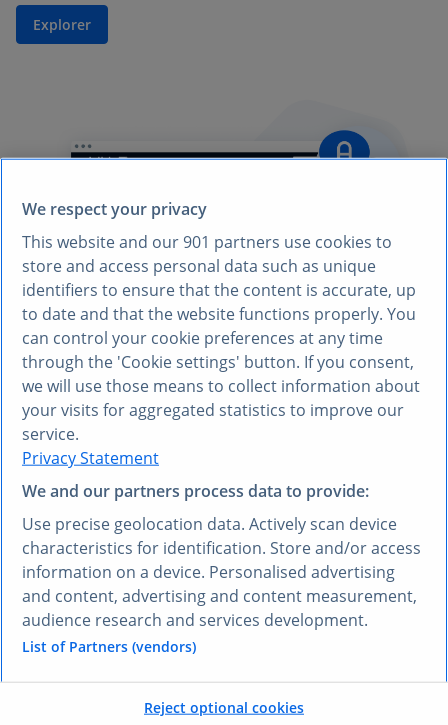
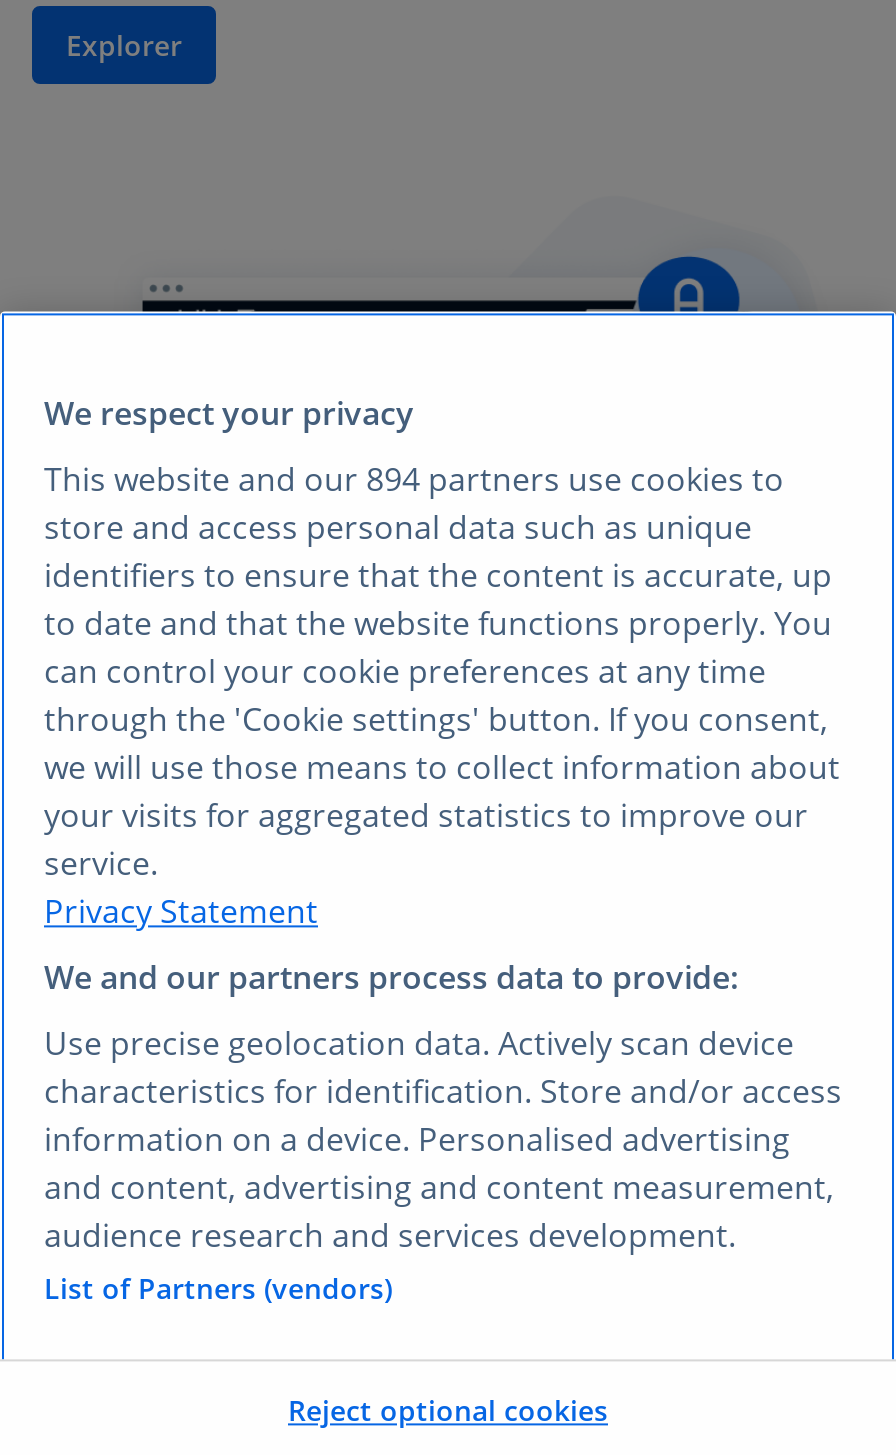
[22,231,392,253] This website and our 901 partners use cookies to -> [44,458,784,502] This website and our 894 partners use cookies to

